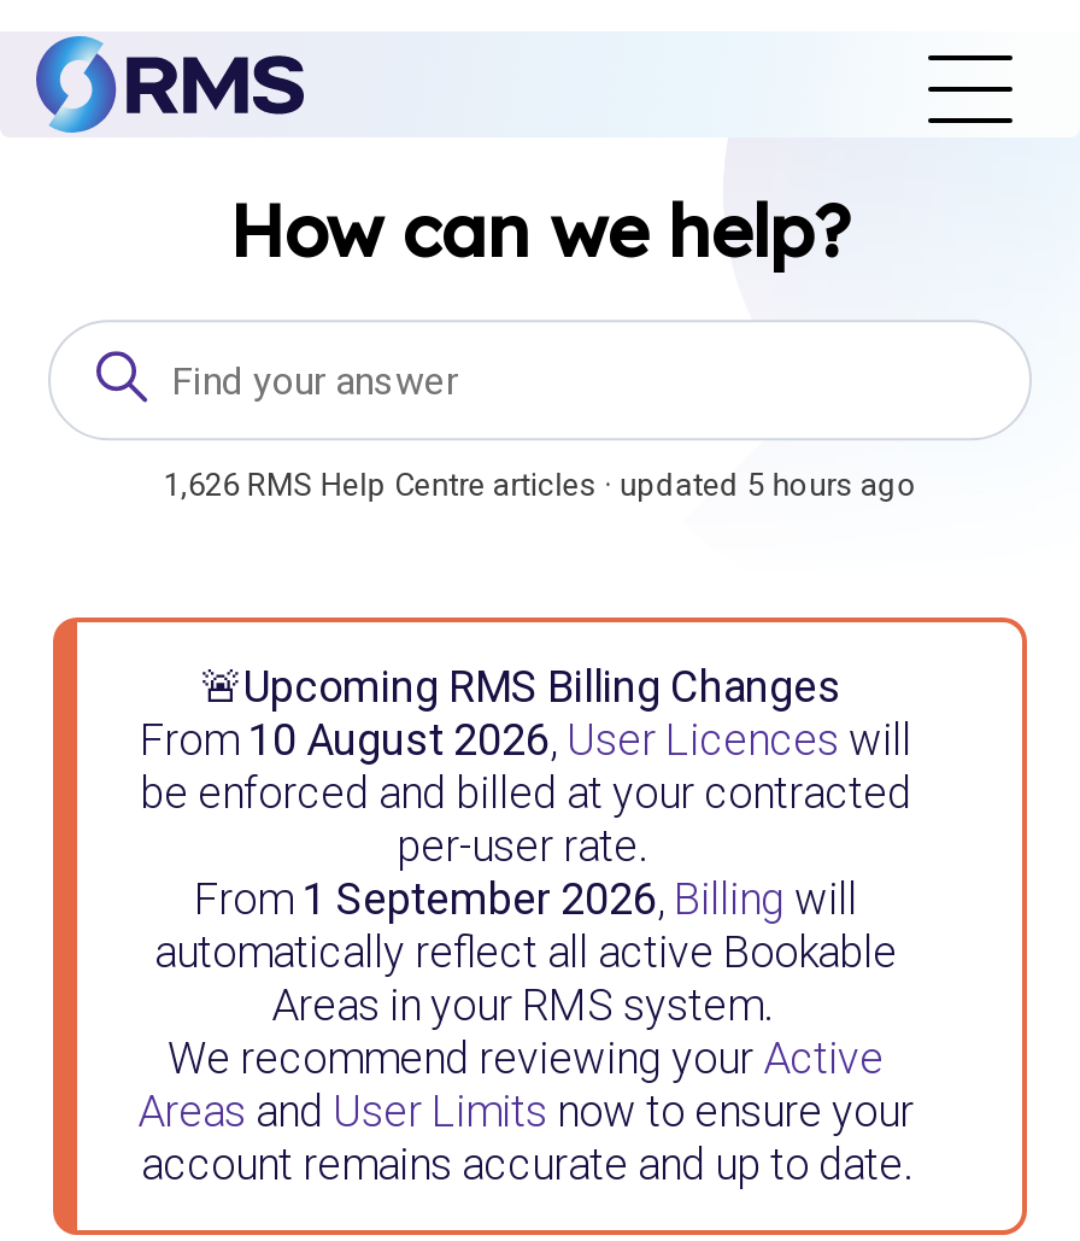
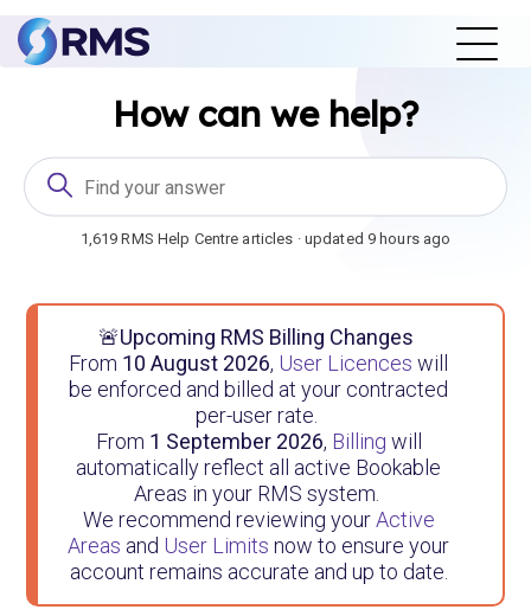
[163,467,917,504] 1,626 RMS Help Centre articles · updated 5 hours ago -> [80,230,451,247] 1,619 RMS Help Centre articles · updated 9 hours ago

